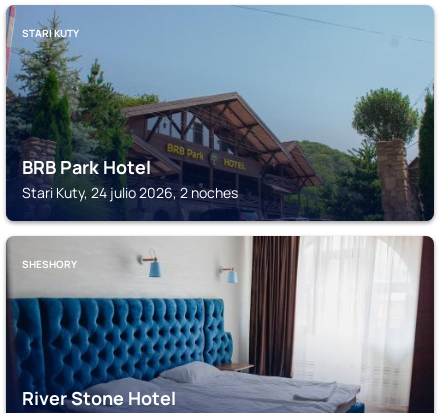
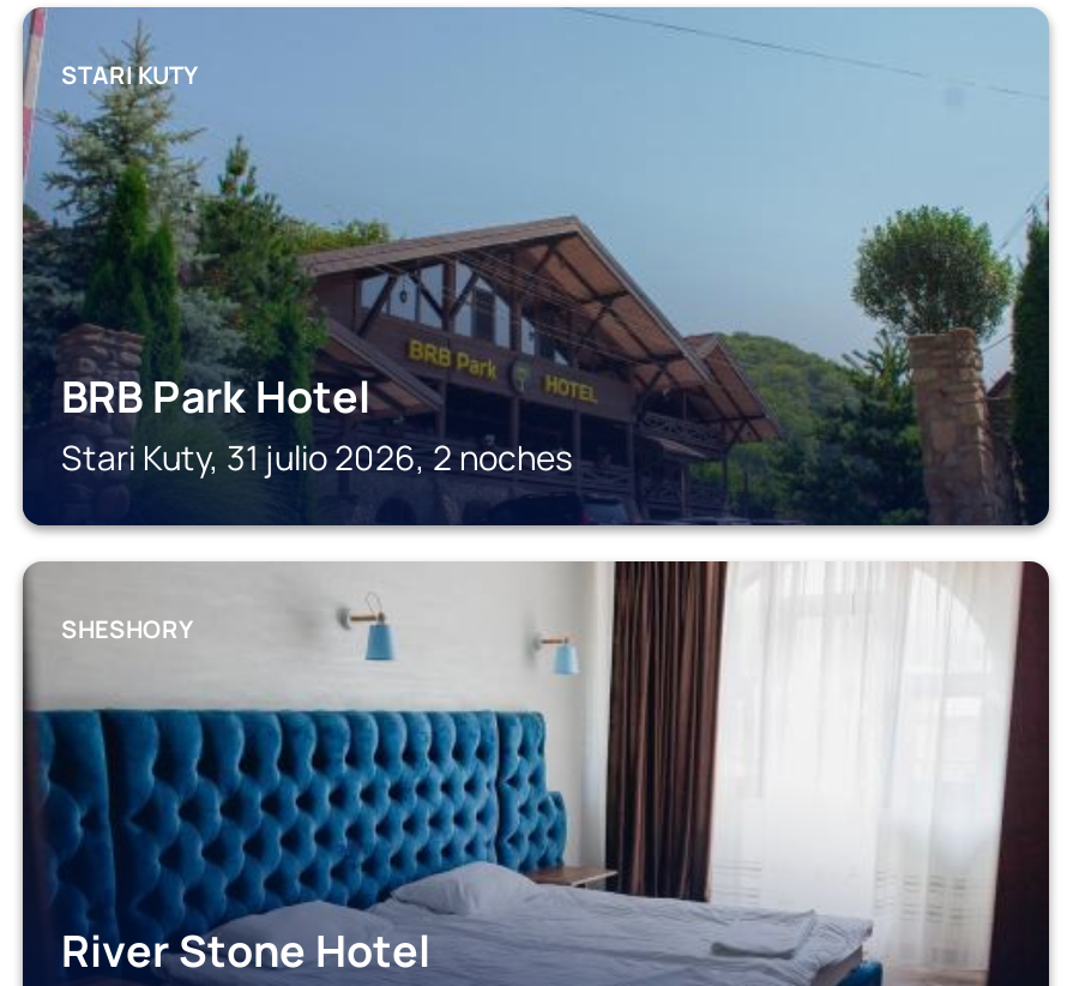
[22,183,238,202] Stari Kuty, 24 julio 2026, 2 noches -> [61,434,572,480] Stari Kuty, 31 julio 2026, 2 noches

